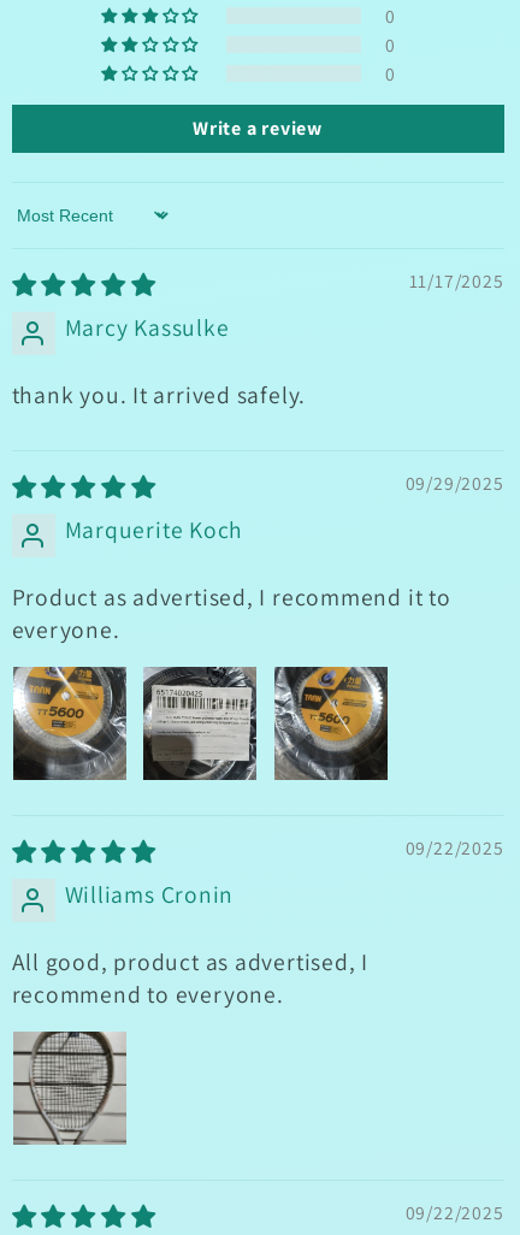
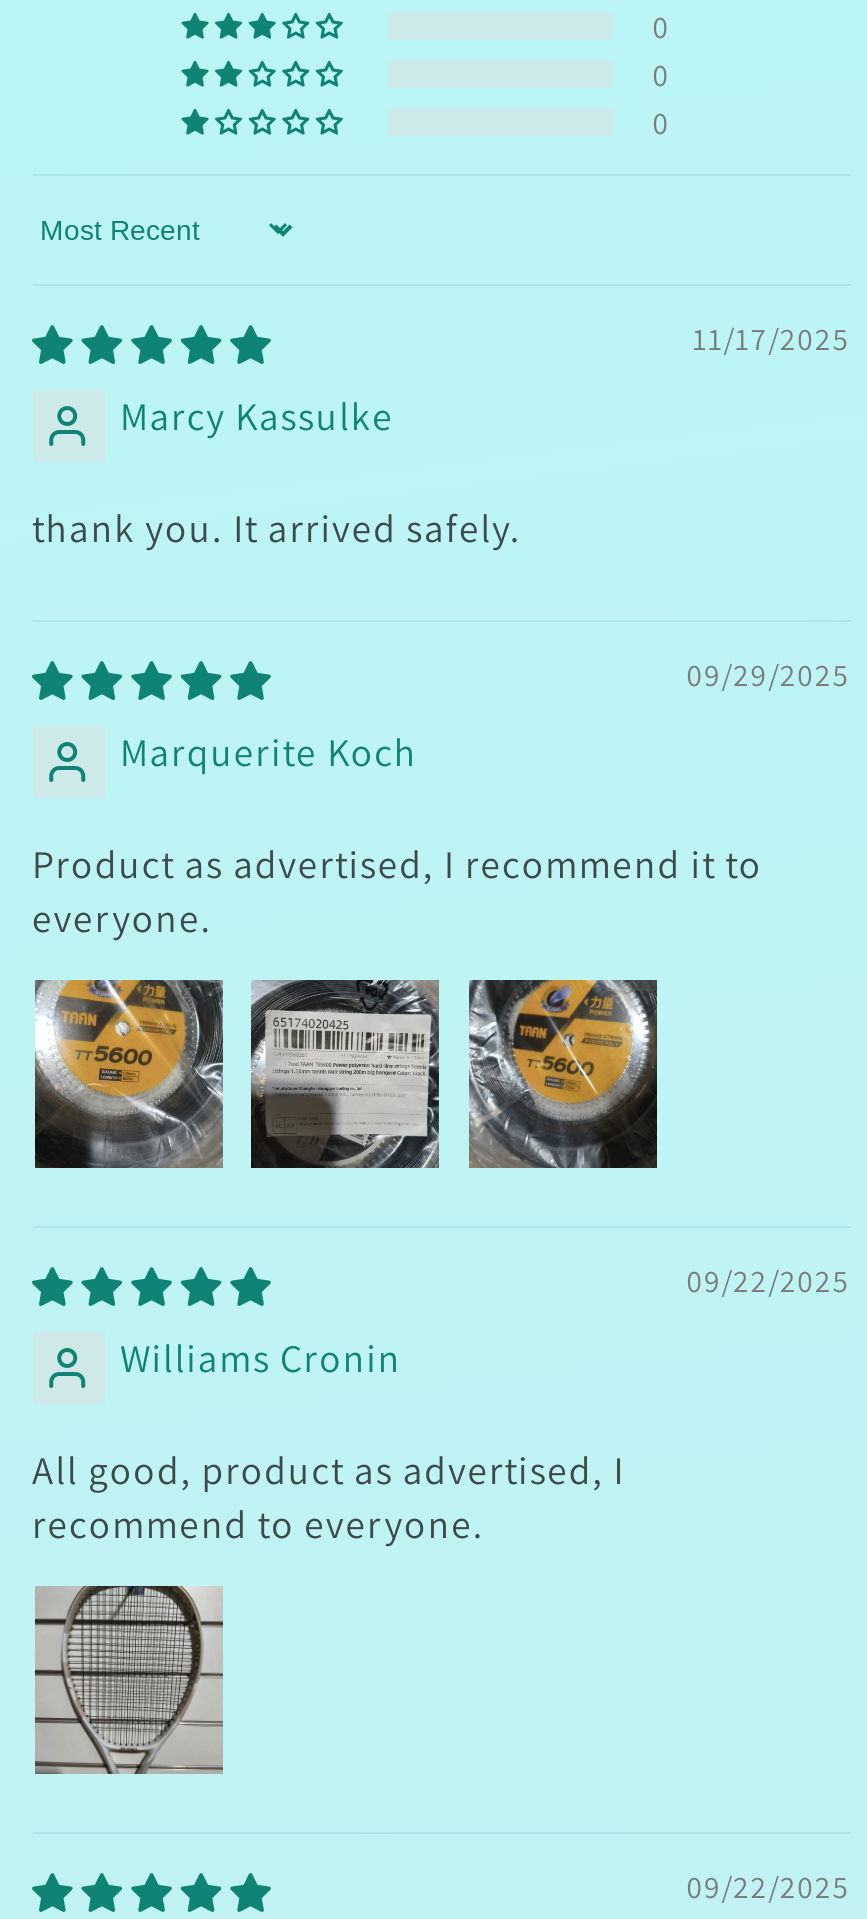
[193,115,323,141] Write a review -> none

